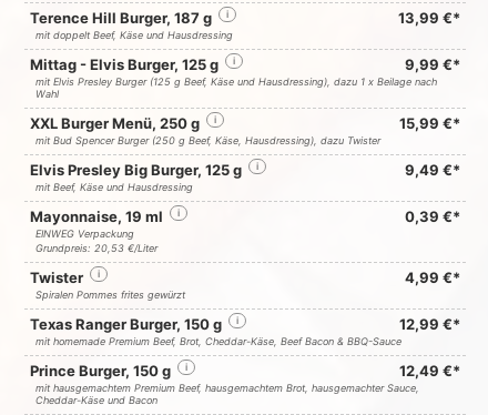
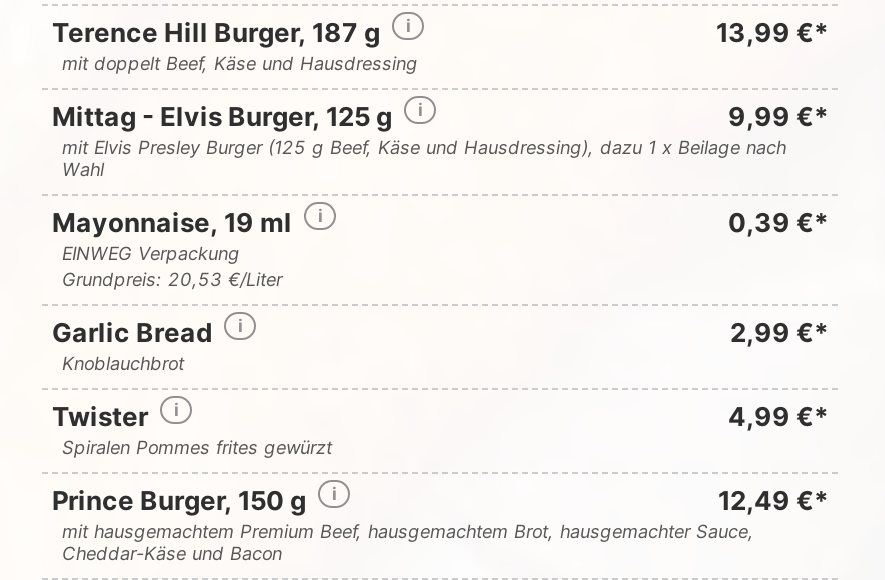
[30,114,460,193] XXL Burger Menü, 250 g | 15,99 €* | mit Bud Spencer Burger (250 g Beef, Käse, Hausdressing), dazu Twister | Elvis Presley Big Burger, 125 g | 9,49 €* | mit Beef, Käse und Hausdressing -> none
none -> [52,315,828,373] Garlic Bread | 2,99 €* | Knoblauchbrot
[30,315,460,347] Texas Ranger Burger, 150 g | 12,99 €* | mit homemade Premium Beef, Brot, Cheddar-Käse, Beef Bacon & BBQ-Sauce -> none

